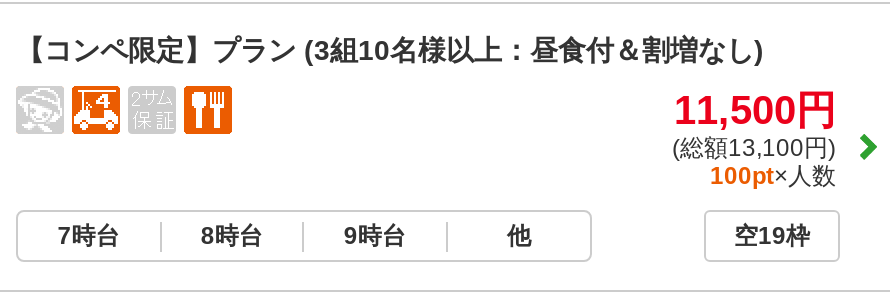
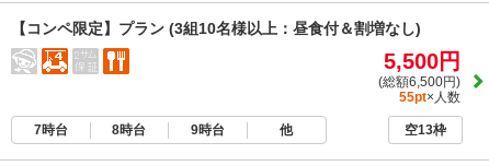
[674,89,836,133] 11,500円 -> [384,50,460,74] 5,500円
[672,135,836,163] (総額13,100円) -> [378,75,460,90] (総額6,500円)
[710,163,836,191] 100pt×人数 -> [399,90,460,105] 55pt×人数
[734,223,810,251] 空19枠 -> [405,123,446,138] 空13枠

